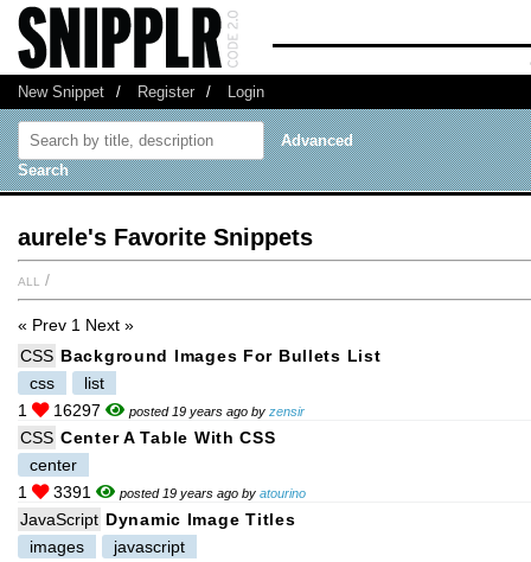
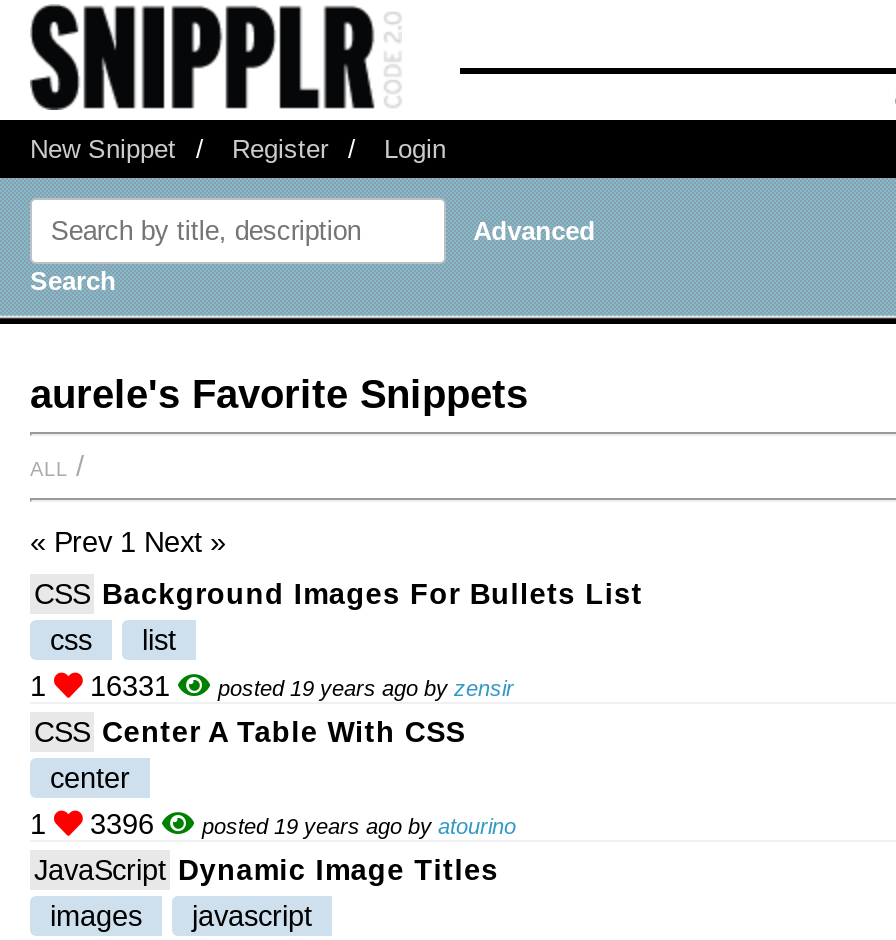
[18,400,305,419] 1 16297 posted 19 years ago by zensir -> [30,669,514,701] 1 16331 posted 19 years ago by zensir
[18,482,306,501] 1 3391 posted 19 years ago by atourino -> [30,807,516,839] 1 3396 posted 19 years ago by atourino

